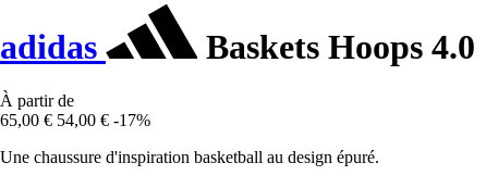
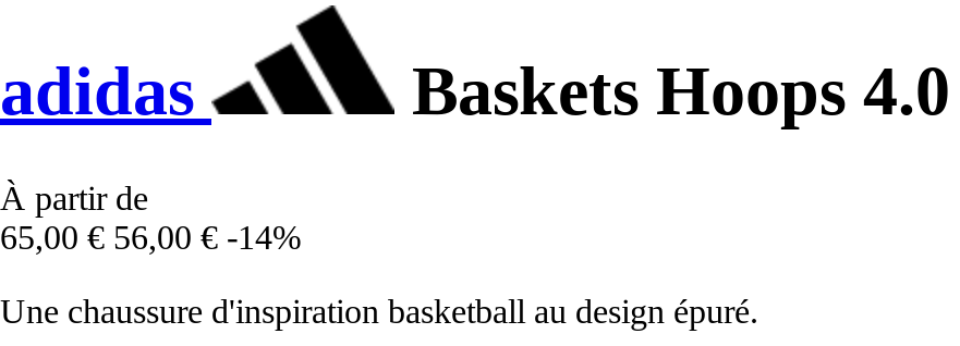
[0,111,150,129] 65,00 € 54,00 € -17% -> [0,218,301,255] 65,00 € 56,00 € -14%

